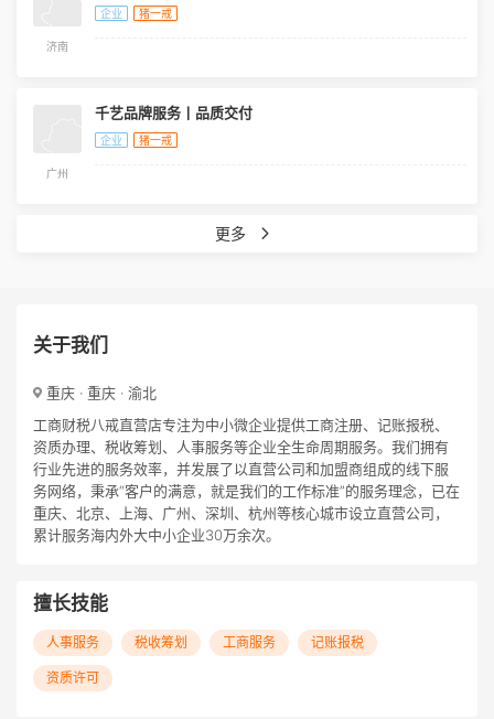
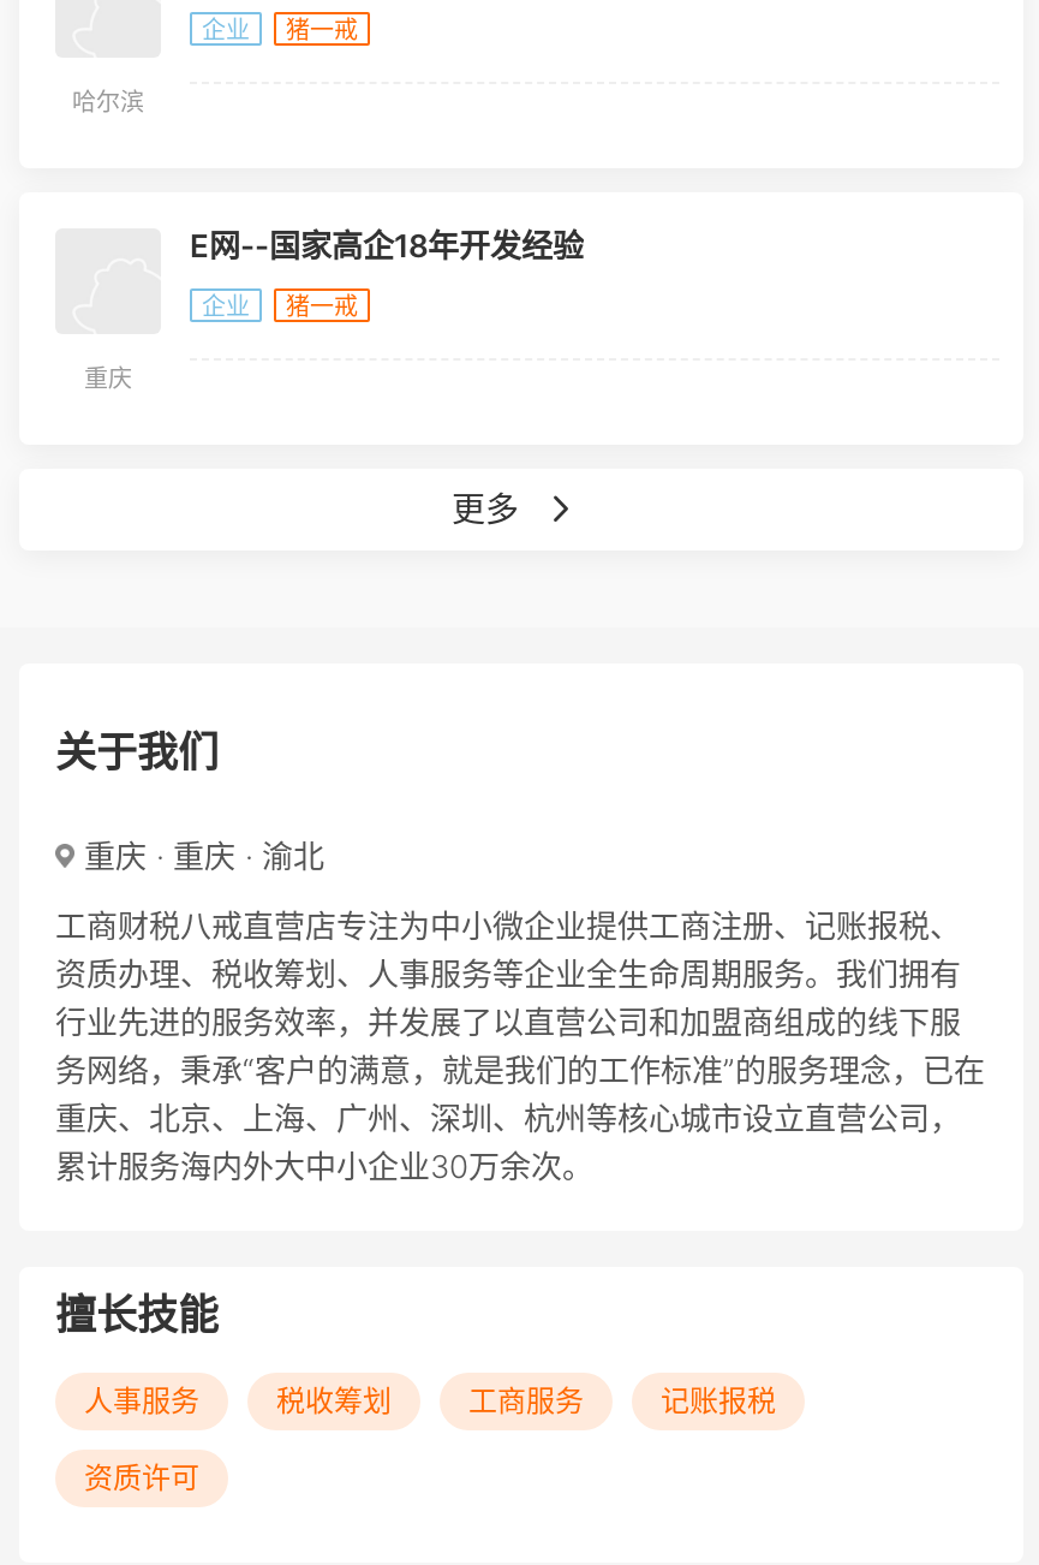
[46,40,68,53] 济南 -> [72,87,144,115] 哈尔滨
[95,104,253,121] 千艺品牌服务丨品质交付 -> [190,226,584,264] E网--国家高企18年开发经验
[46,167,68,180] 广州 -> [84,363,132,392] 重庆

